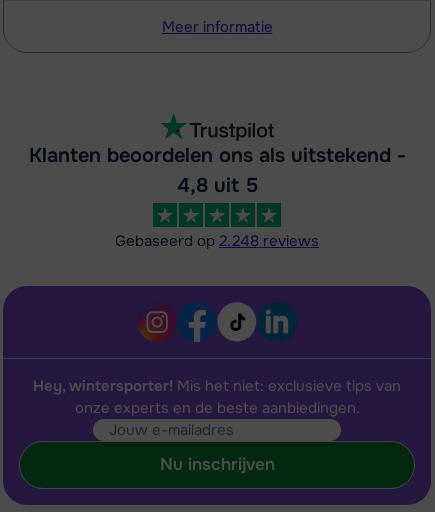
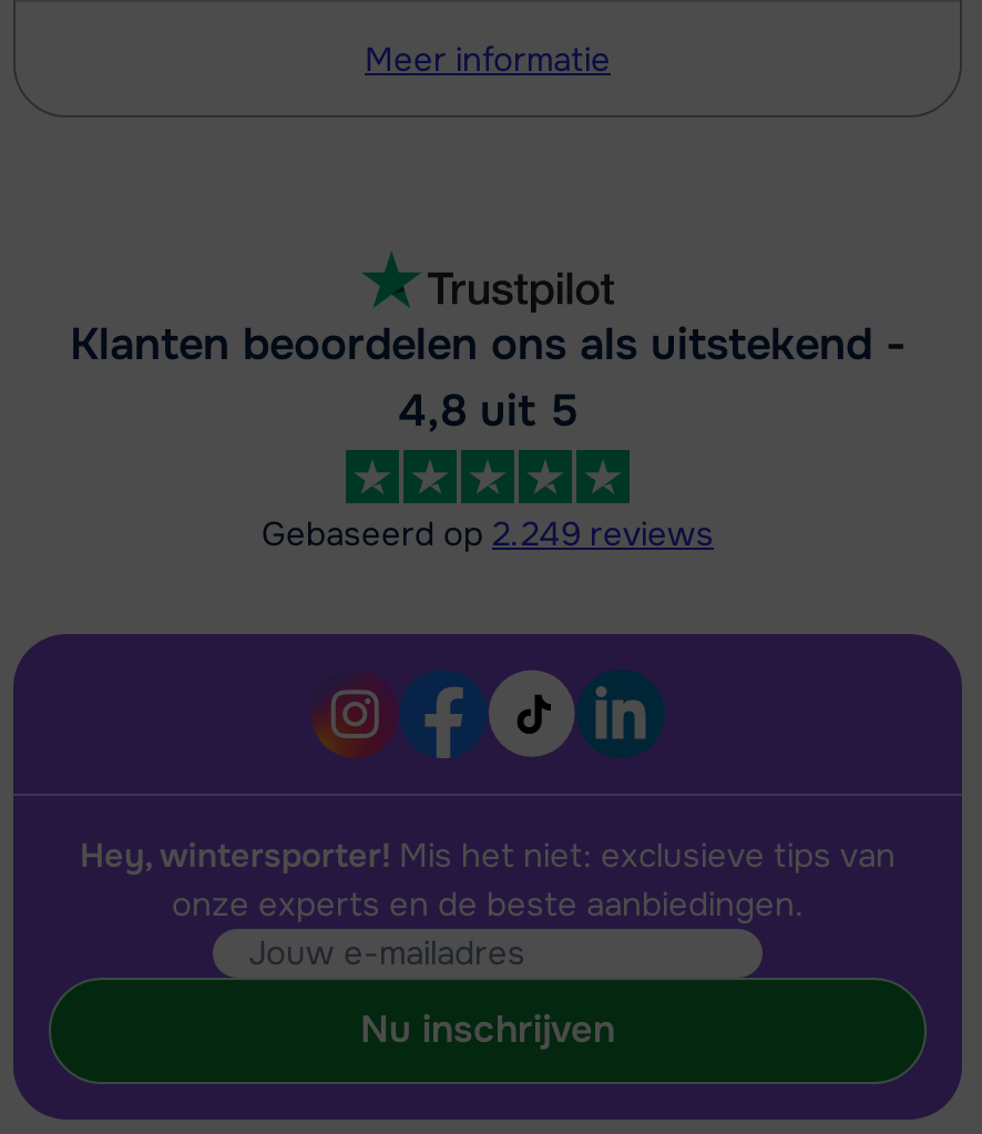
[115,231,319,251] Gebaseerd op 2.248 reviews -> [262,513,714,557] Gebaseerd op 2.249 reviews

